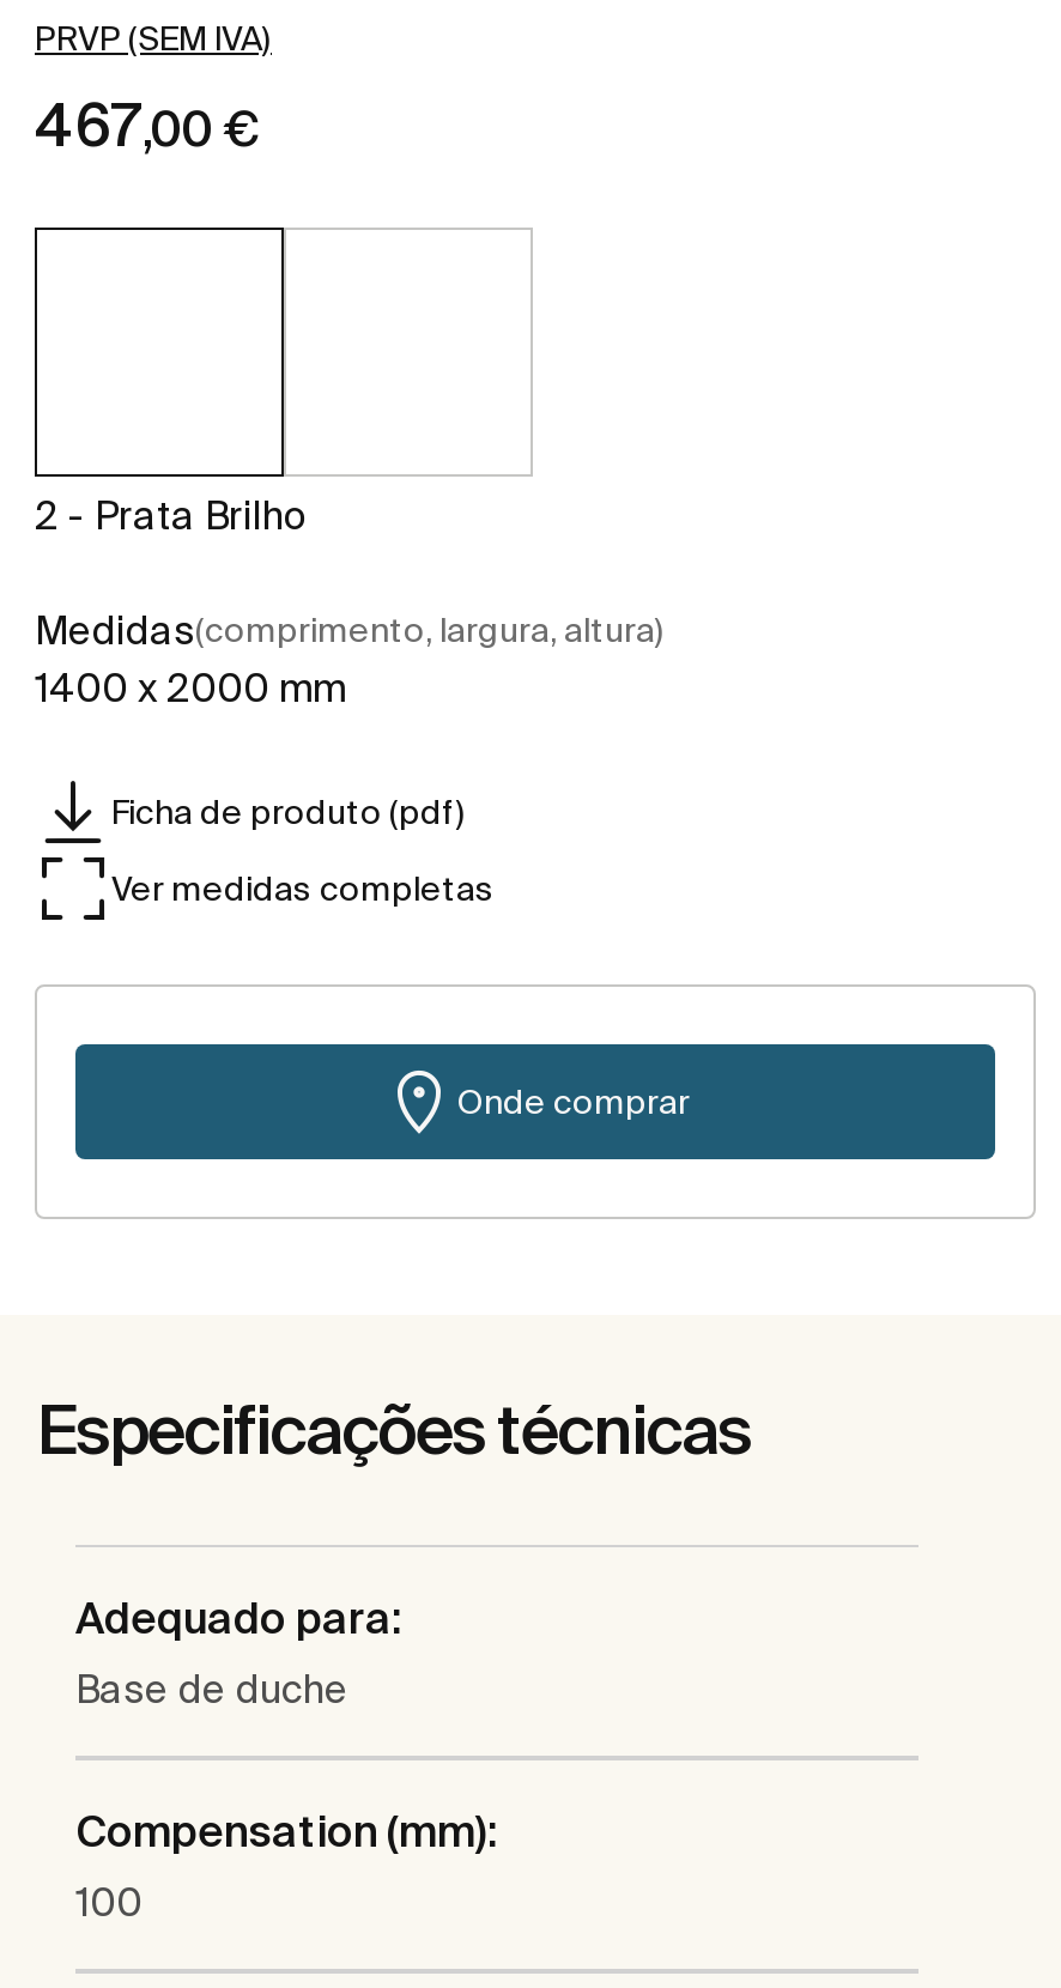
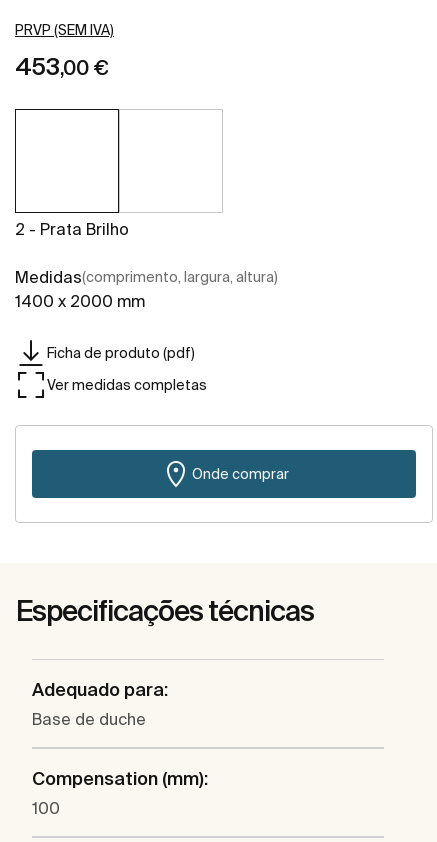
[35,94,260,159] 467,00 € -> [15,53,109,80] 453,00 €

